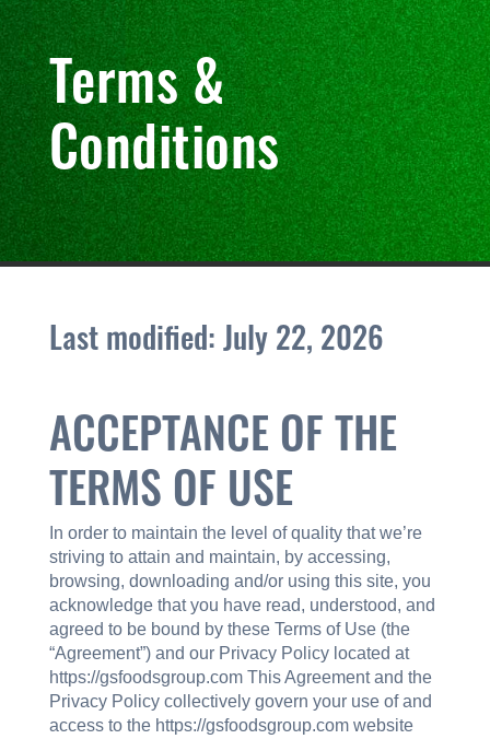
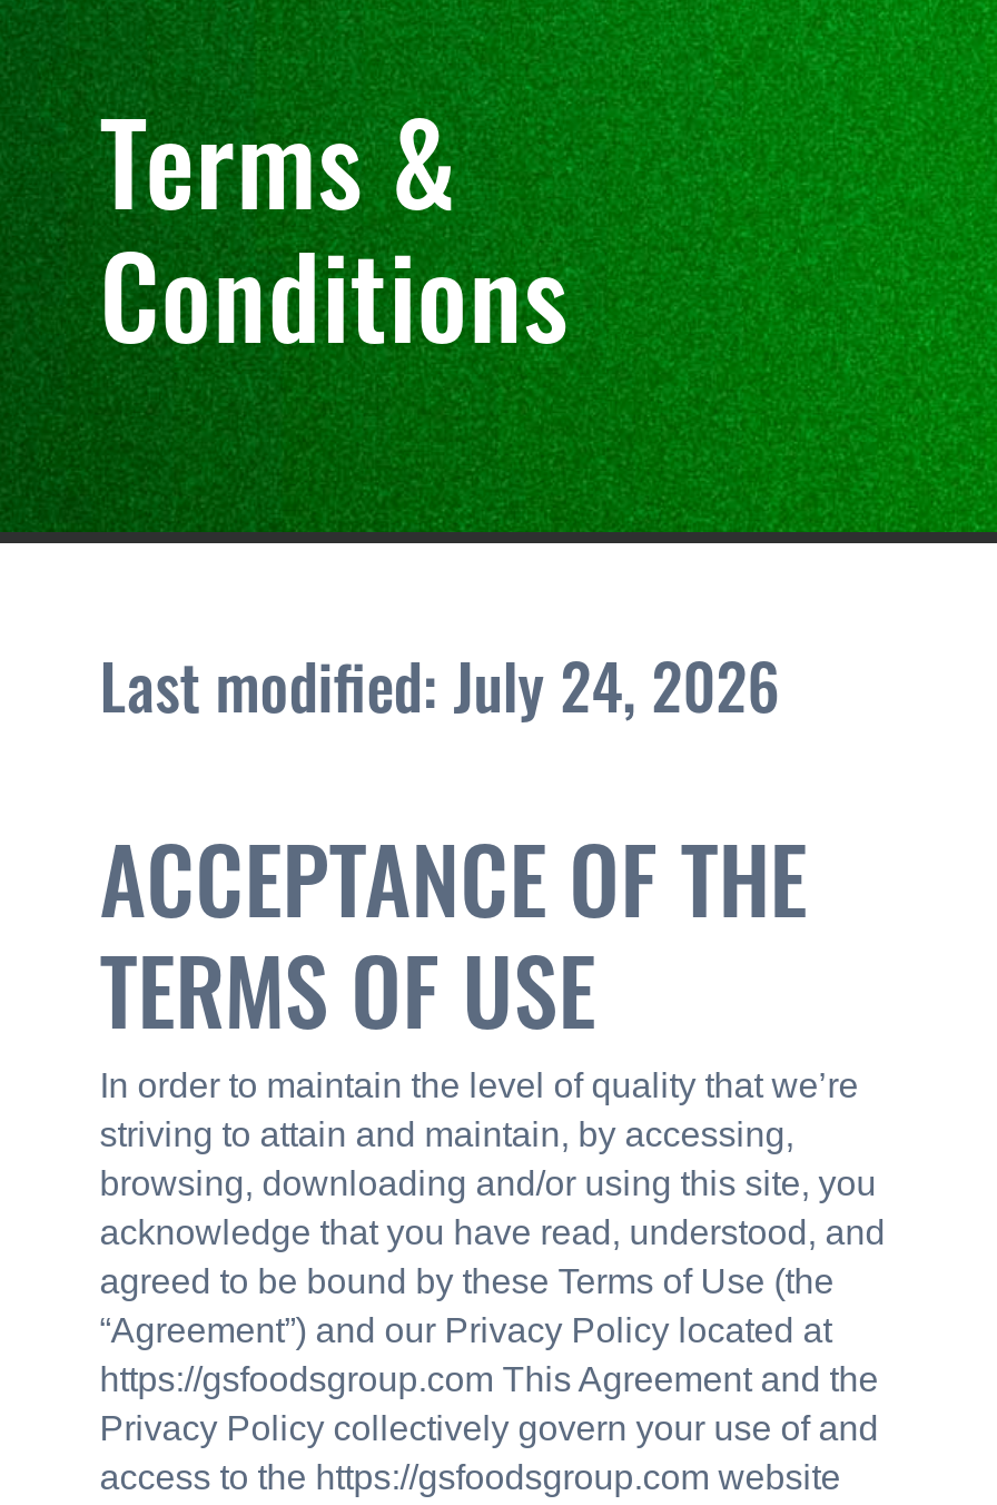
[49,314,384,359] Last modified: July 22, 2026 -> [100,639,781,730] Last modified: July 24, 2026

